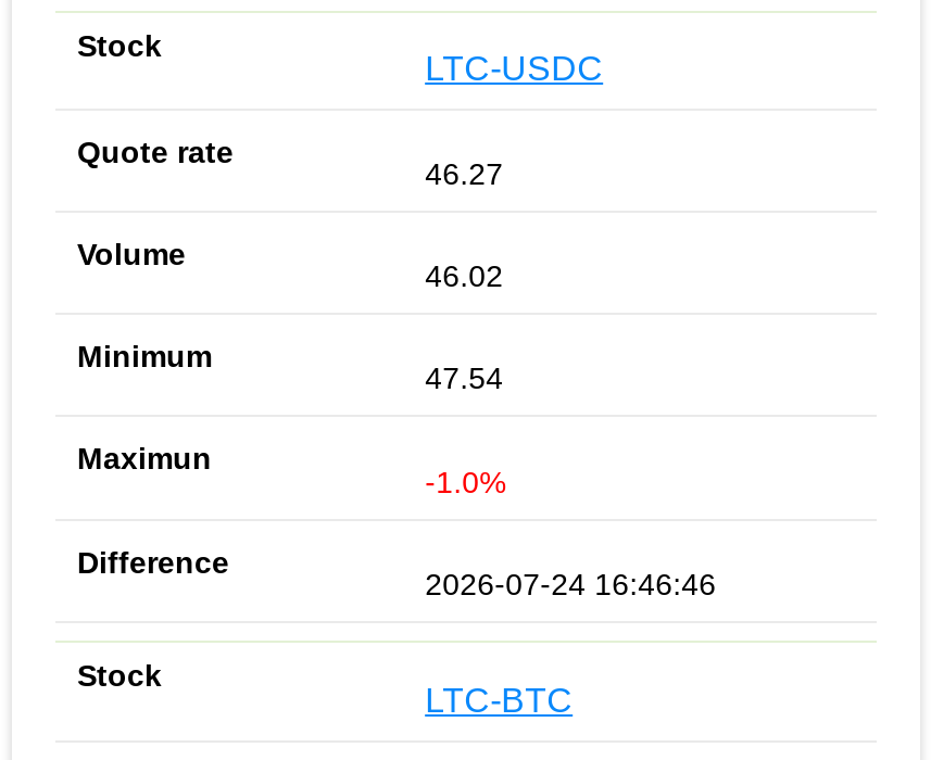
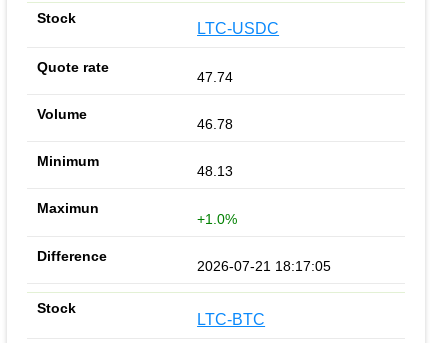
[425,156,503,191] 46.27 -> [197,69,233,85] 47.74
[425,258,503,293] 46.02 -> [197,116,233,132] 46.78
[425,360,503,395] 47.54 -> [197,163,233,179] 48.13
[425,465,505,500] -1.0% -> [197,211,237,227] +1.0%
[425,567,716,602] 2026-07-24 16:46:46 -> [197,258,331,274] 2026-07-21 18:17:05

